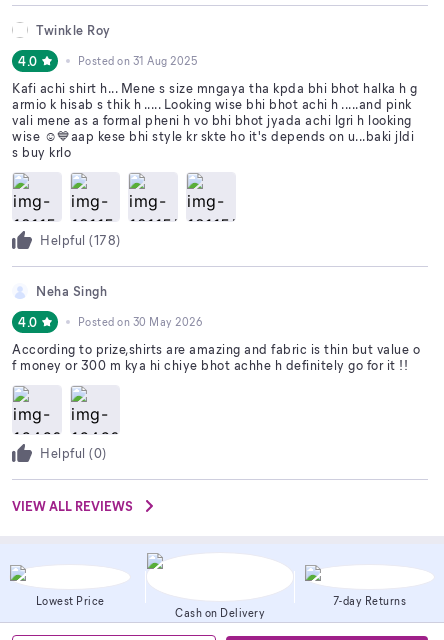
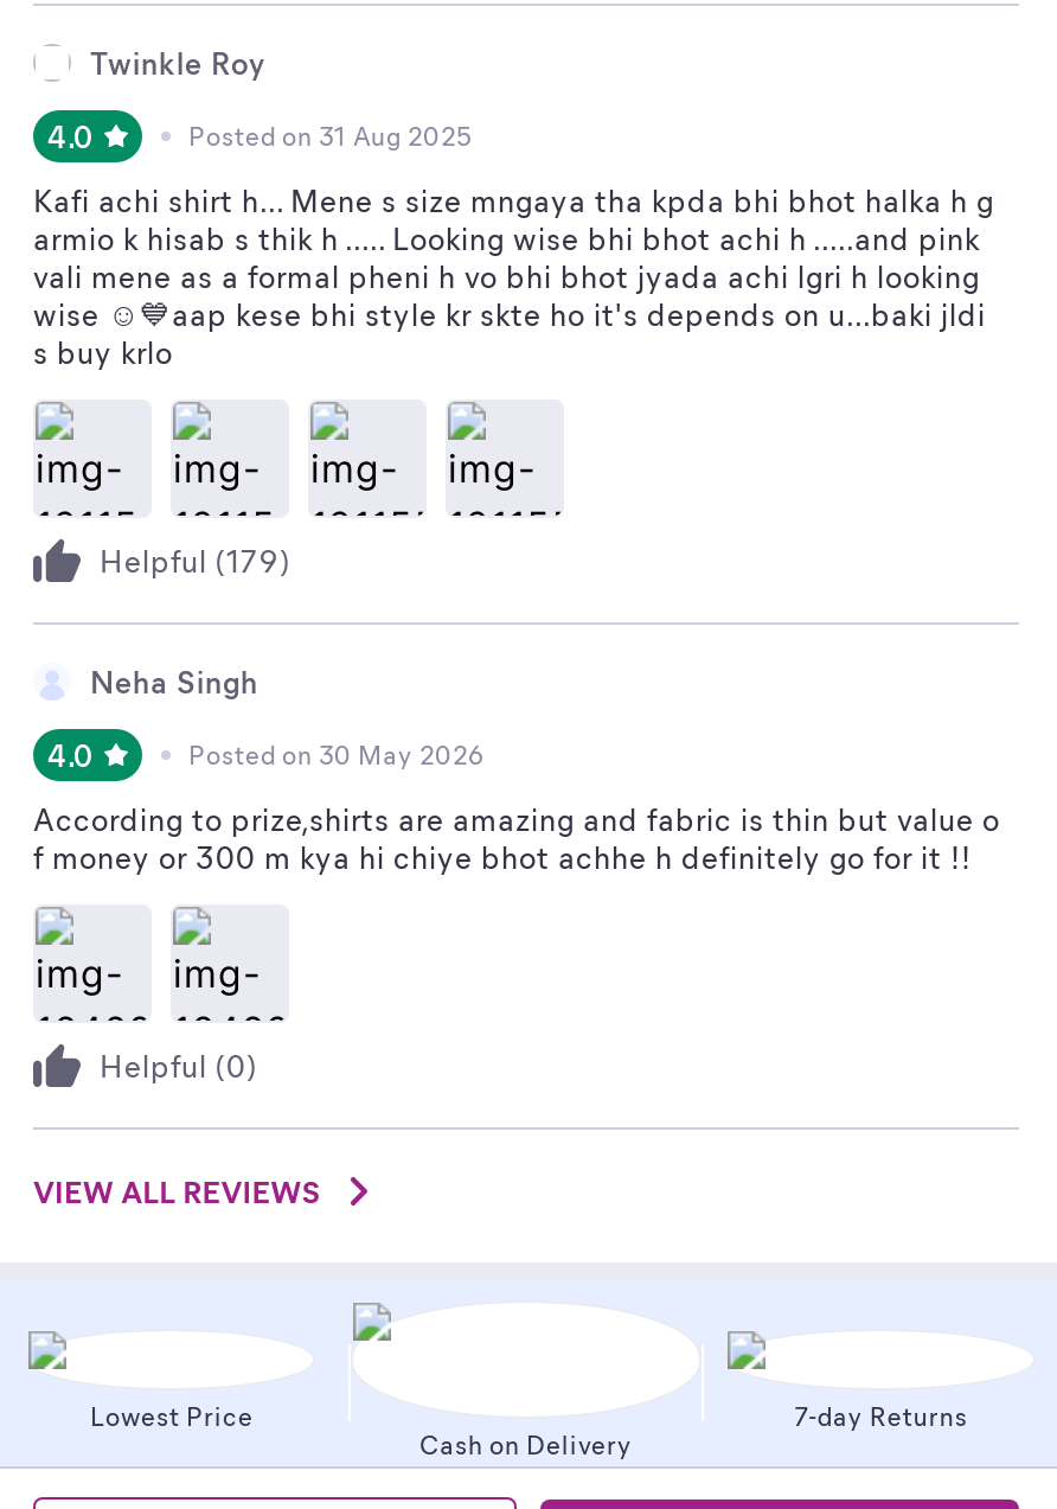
[40,231,120,248] Helpful (178) -> [100,539,290,580] Helpful (179)

